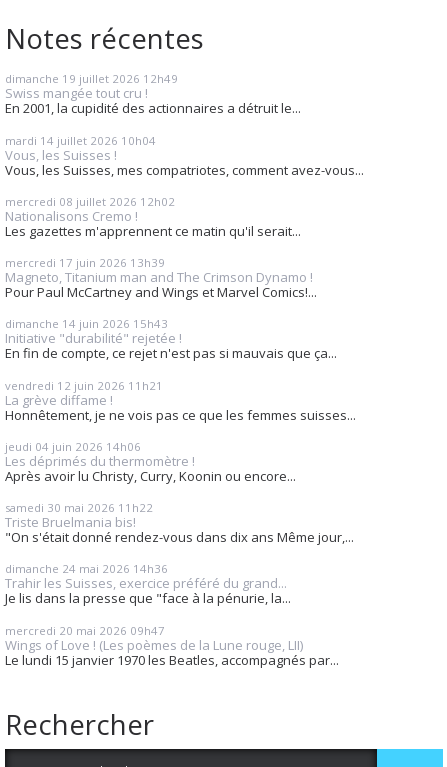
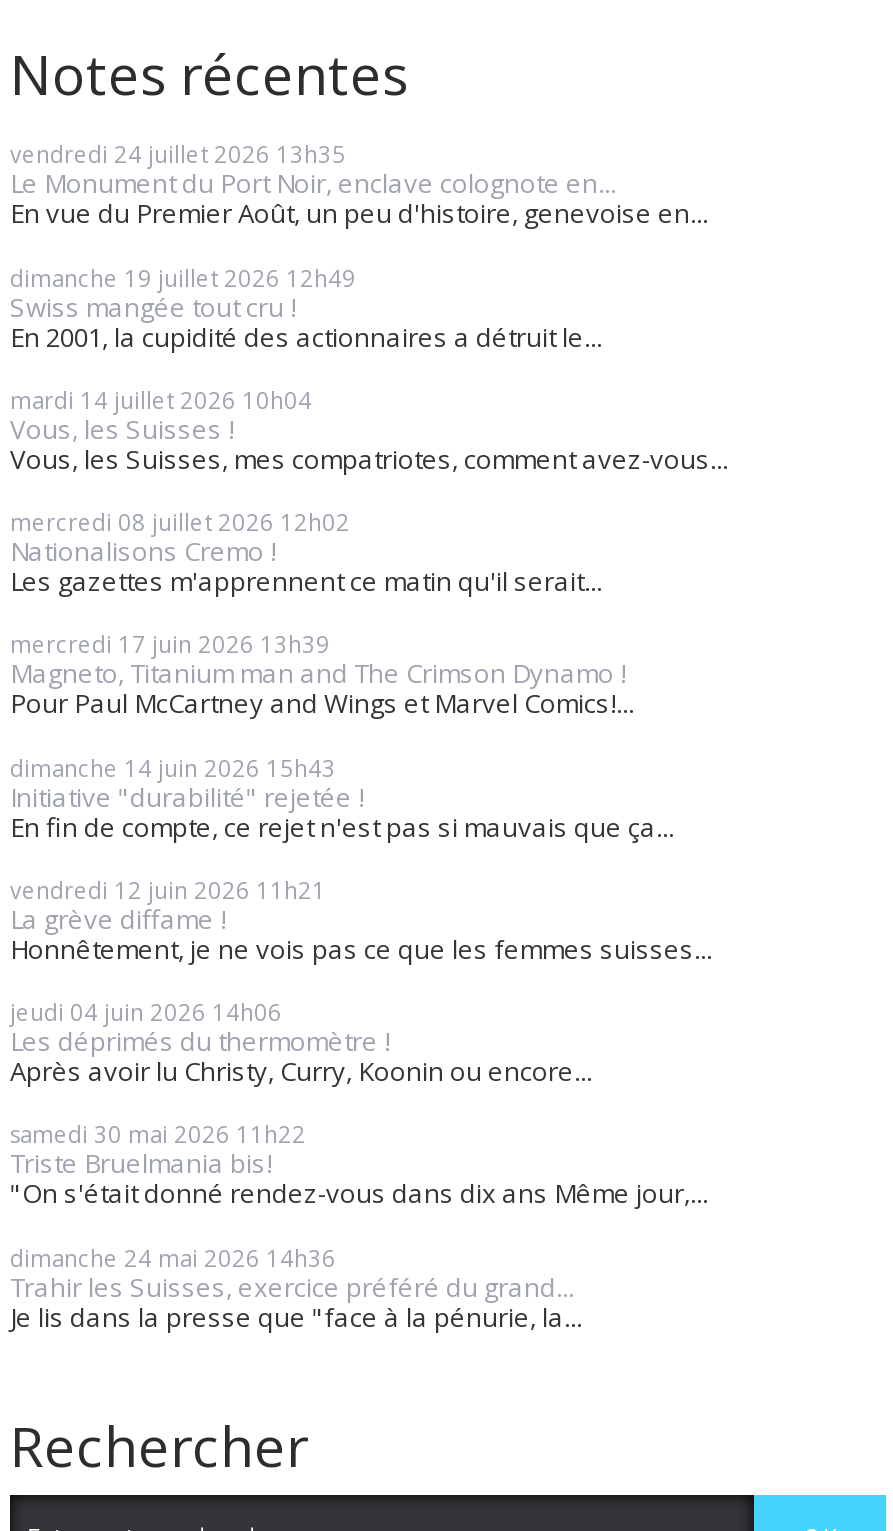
none -> [10,140,708,232] vendredi 24 juillet 2026 13h35 | Le Monument du Port Noir, enclave colognote en... | En vue du Premier Août, un peu d'histoire, genevoise en...
moved [5,71,364,607] -> [10,262,728,1334]: dimanche 19 juillet 2026 12h49 | Swiss mangée tout cru ! | En 2001, la cupidité des actionnaires a détruit le... | ... | Trahir les Suisses, exercice préféré du grand... | Je lis dans la presse que "face à la pénurie, la...
[5,622,339,668] mercredi 20 mai 2026 09h47 | Wings of Love ! (Les poèmes de la Lune rouge, LII) | Le lundi 15 janvier 1970 les Beatles, accompagnés par... -> none

